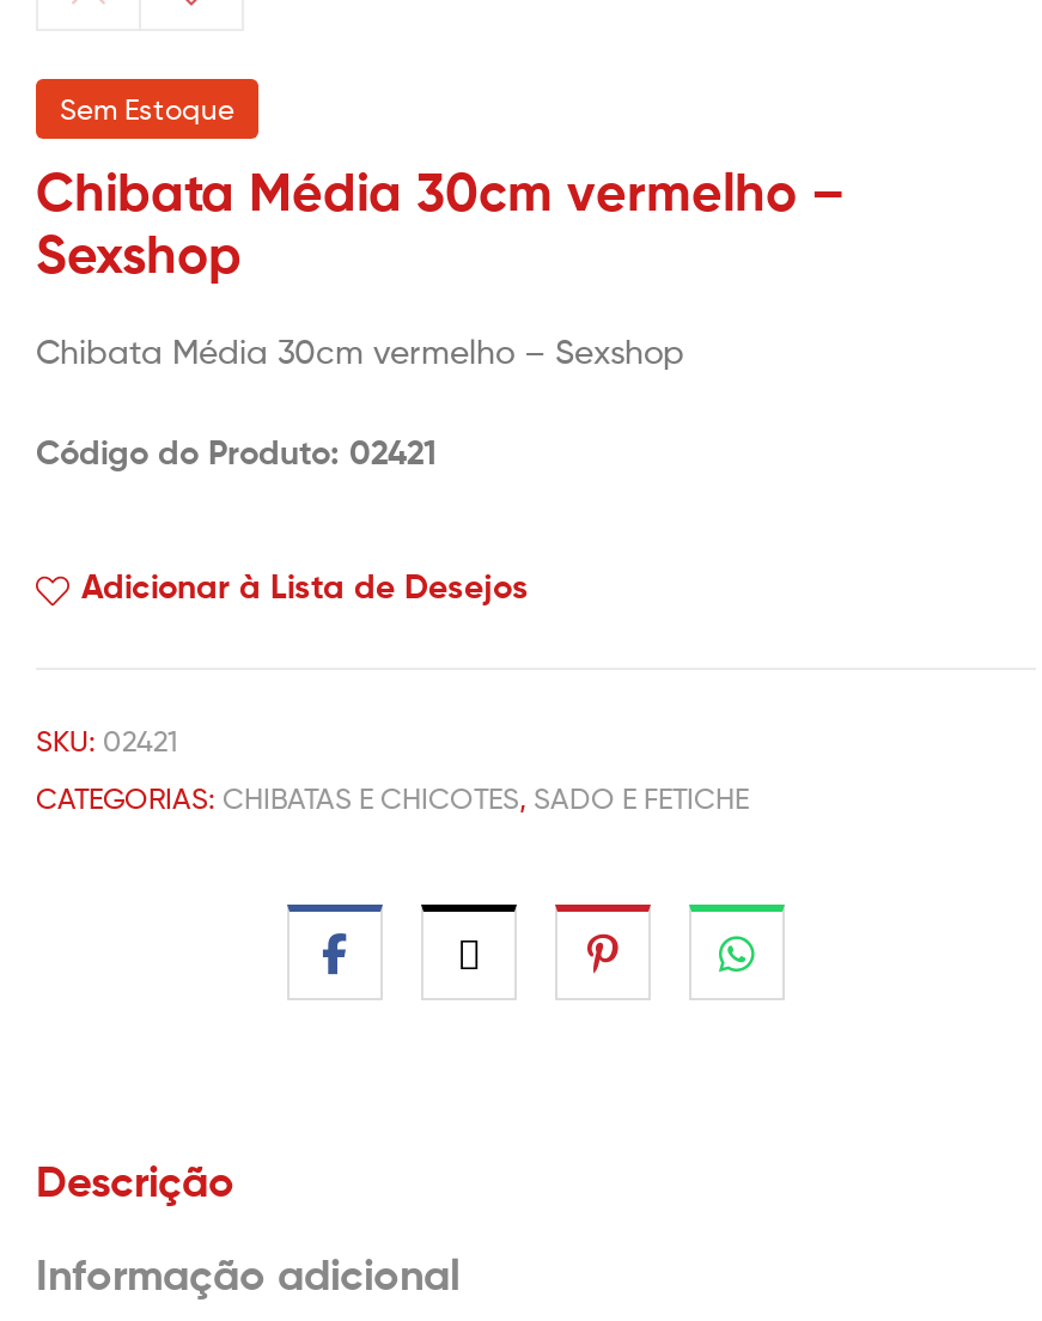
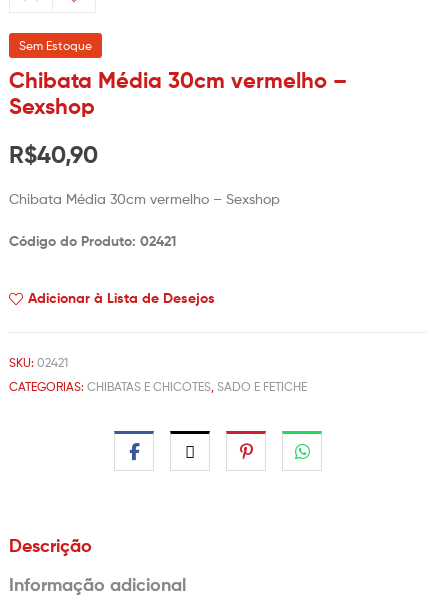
none -> [9,140,98,169] R$40,90

